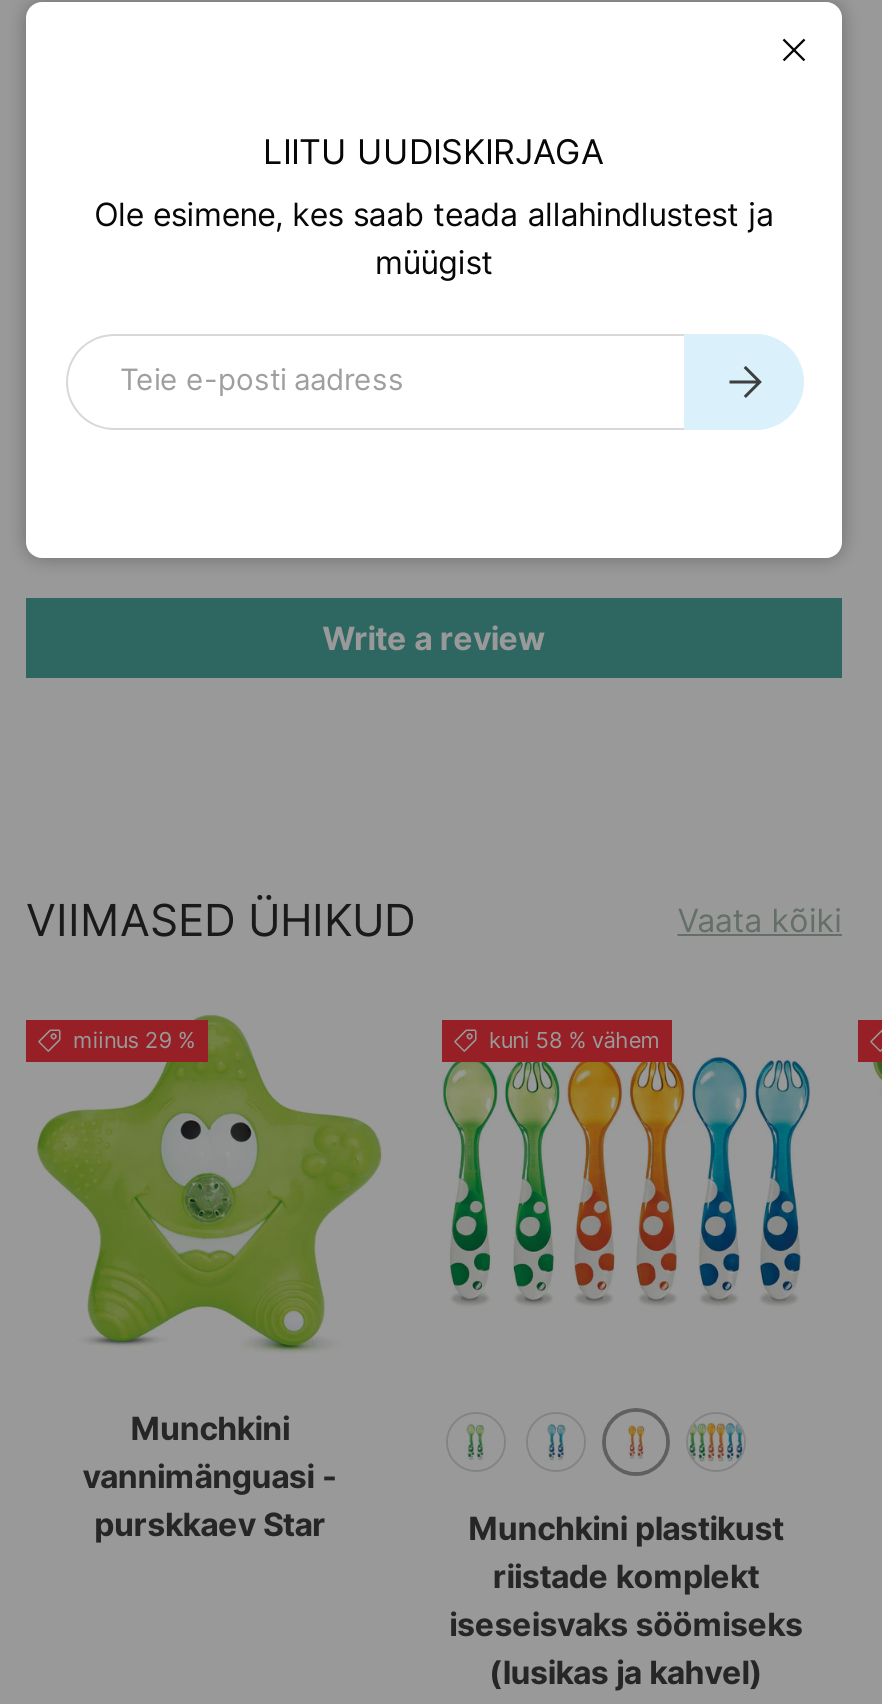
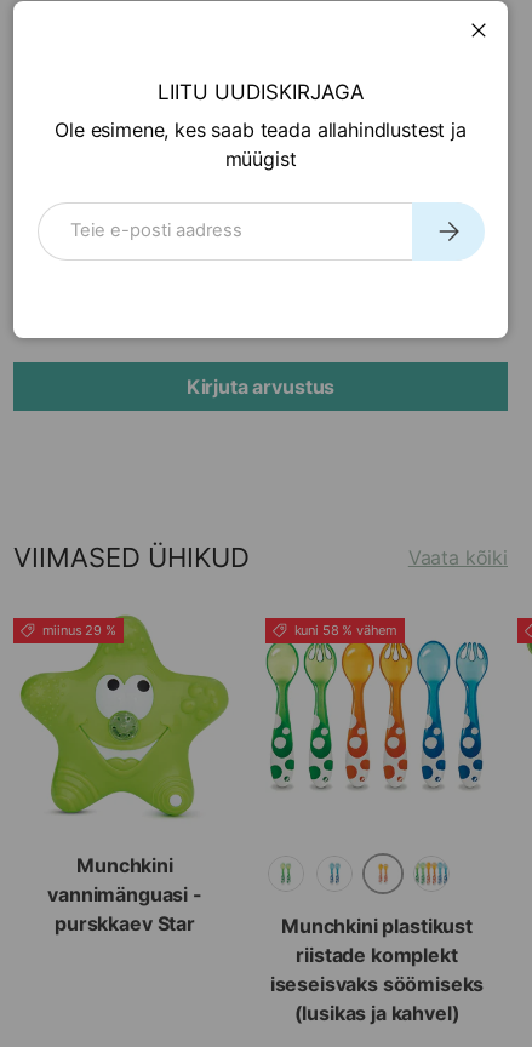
[322,617,546,657] Write a review -> [186,374,335,398] Kirjuta arvustus

